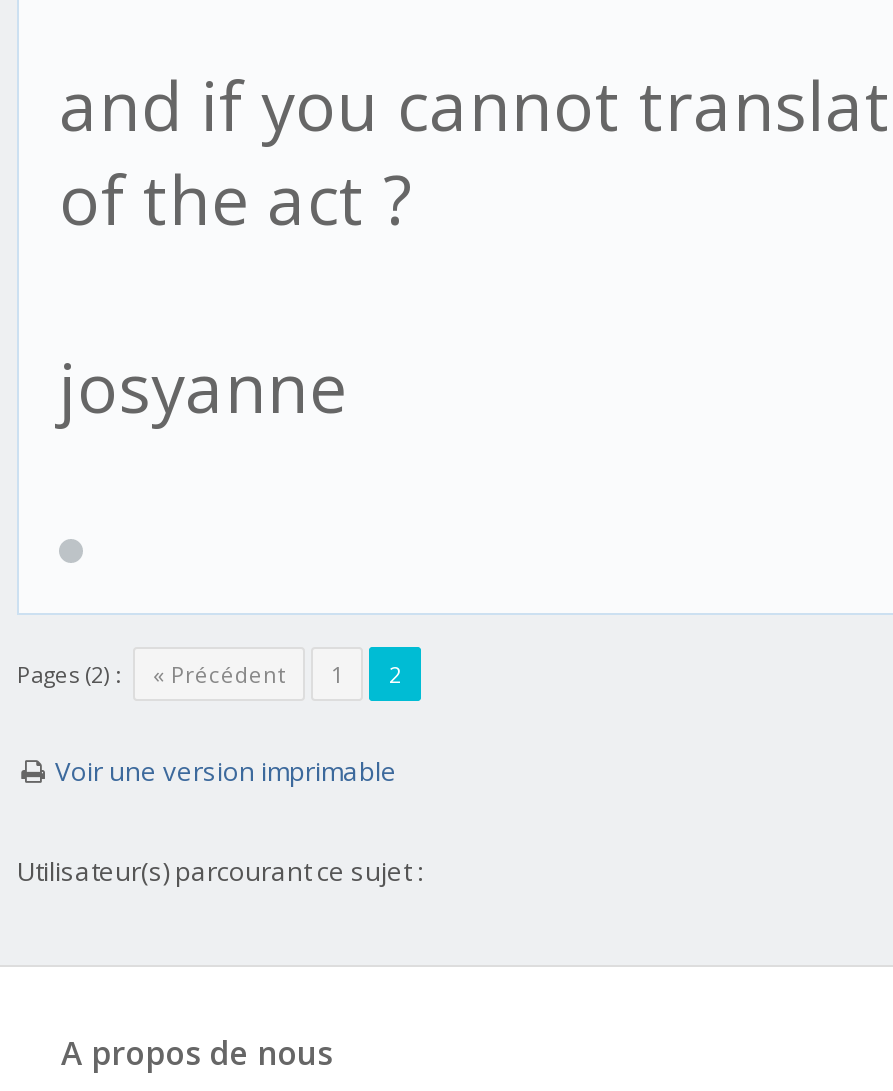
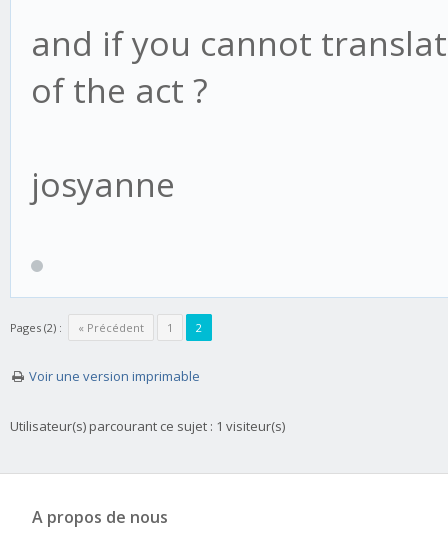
[17,853,423,889] Utilisateur(s) parcourant ce sujet : -> [10,417,285,435] Utilisateur(s) parcourant ce sujet : 1 visiteur(s)

